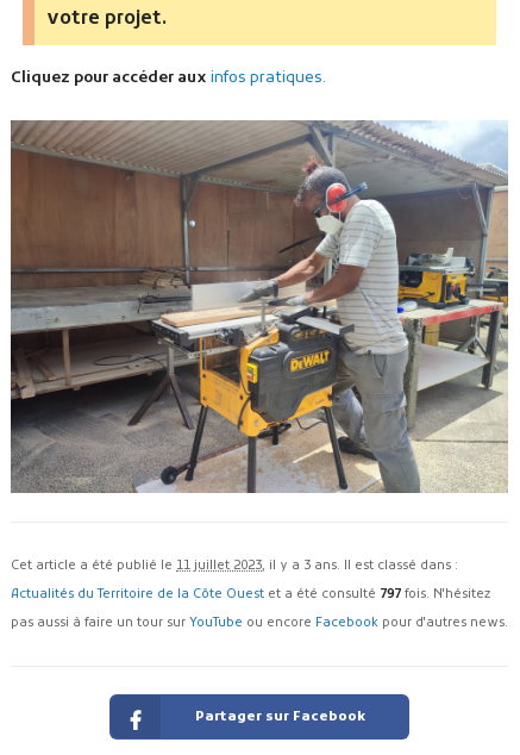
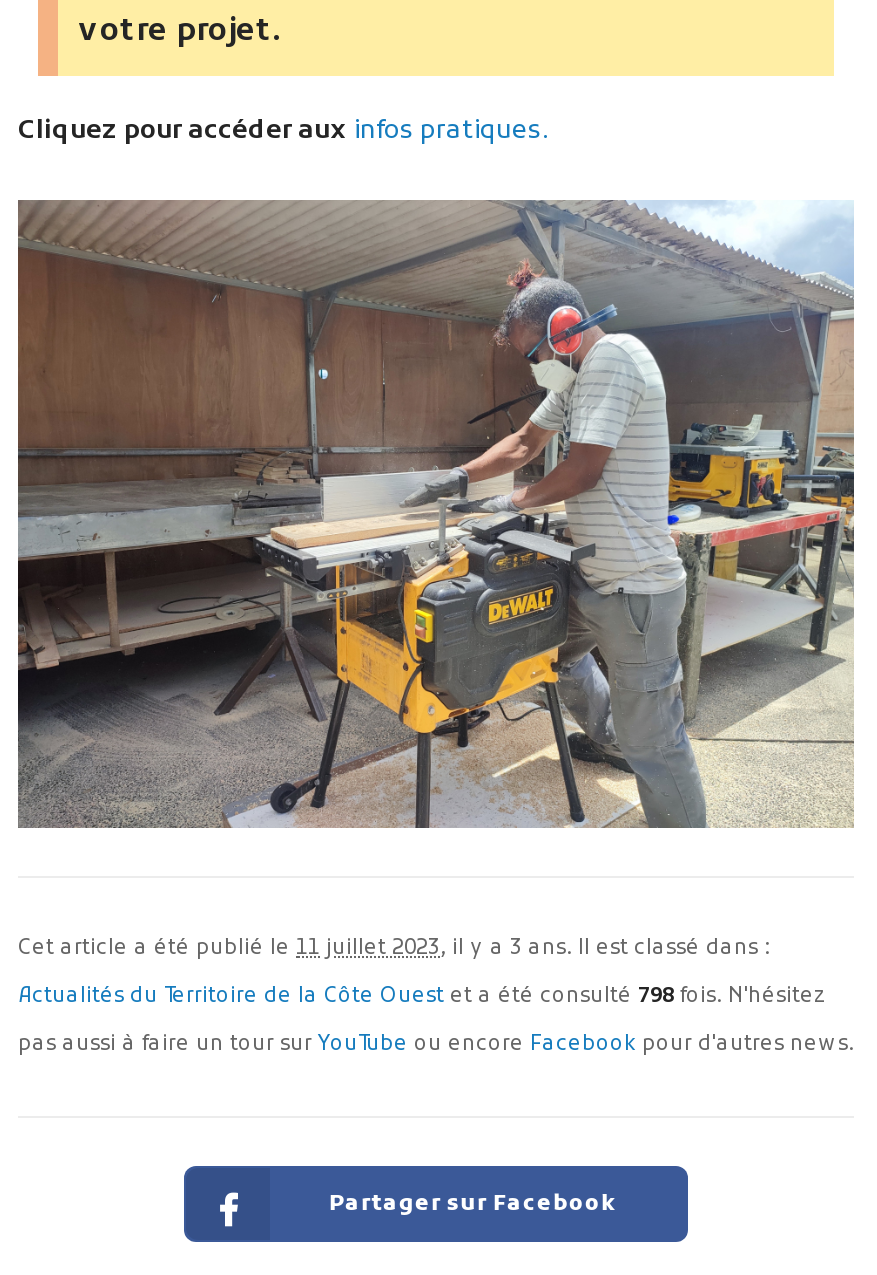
[11,587,490,602] Actualités du Territoire de la Côte Ouest et a été consulté 797 fois. N'hésitez -> [18,984,824,1010] Actualités du Territoire de la Côte Ouest et a été consulté 798 fois. N'hésitez

